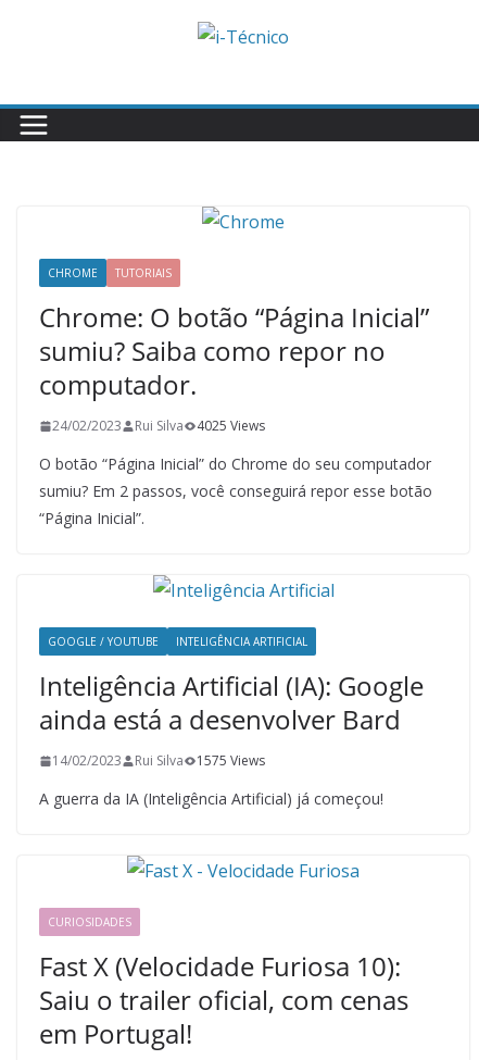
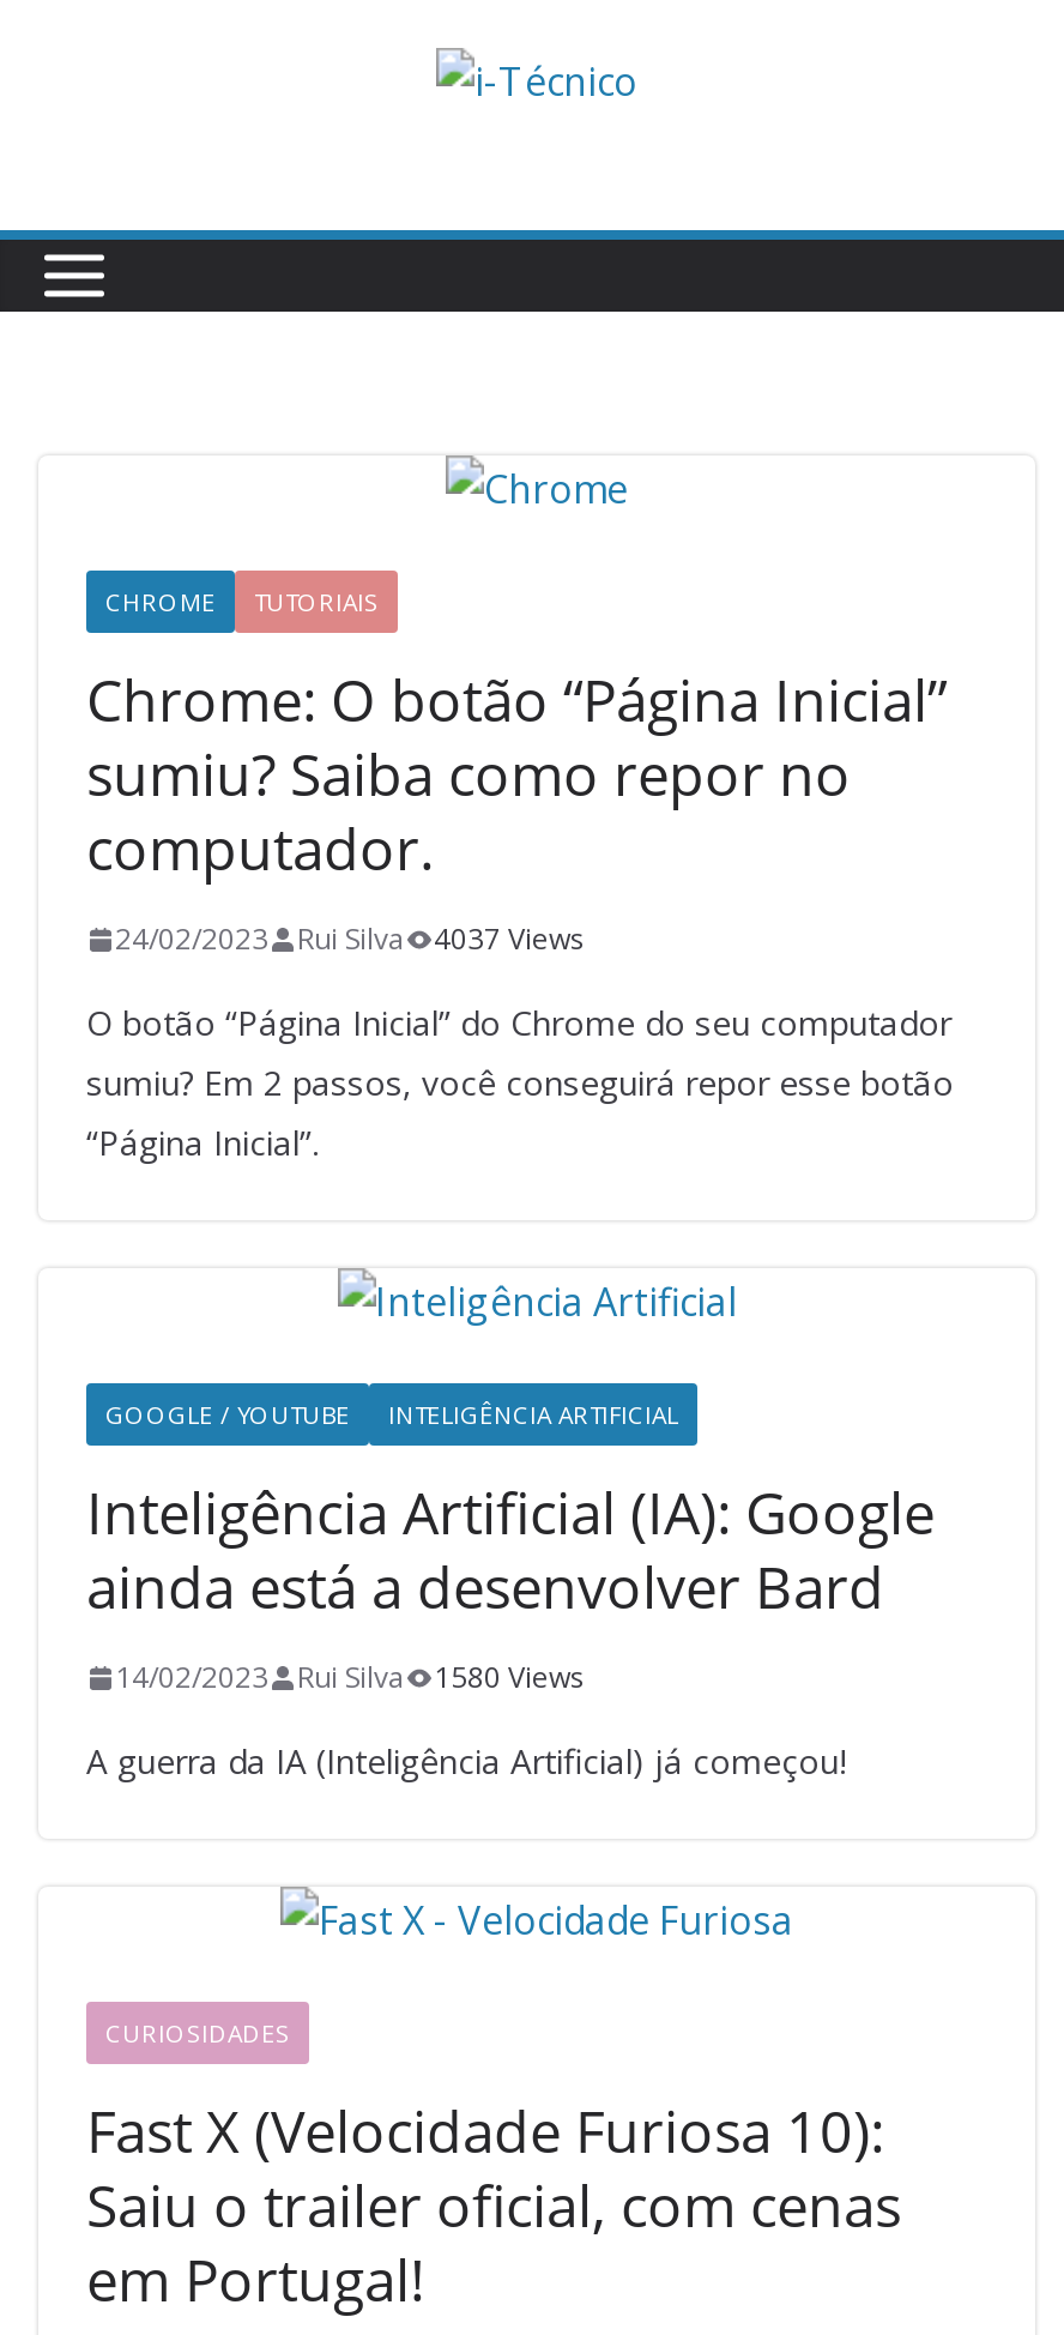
[52,416,265,435] 24/02/2023 Rui Silva 4025 Views -> [115,918,585,959] 24/02/2023 Rui Silva 4037 Views
[52,751,265,770] 14/02/2023 Rui Silva 1575 Views -> [115,1657,585,1697] 14/02/2023 Rui Silva 1580 Views

